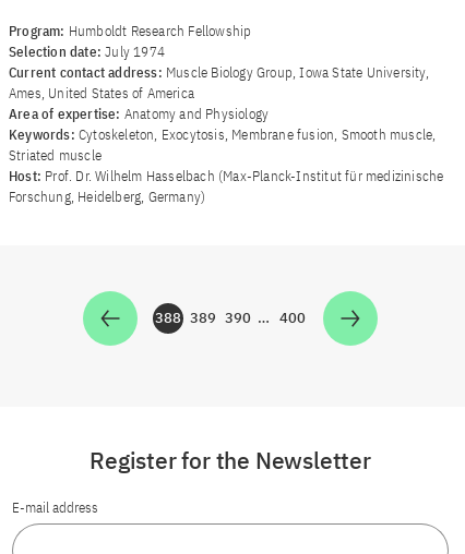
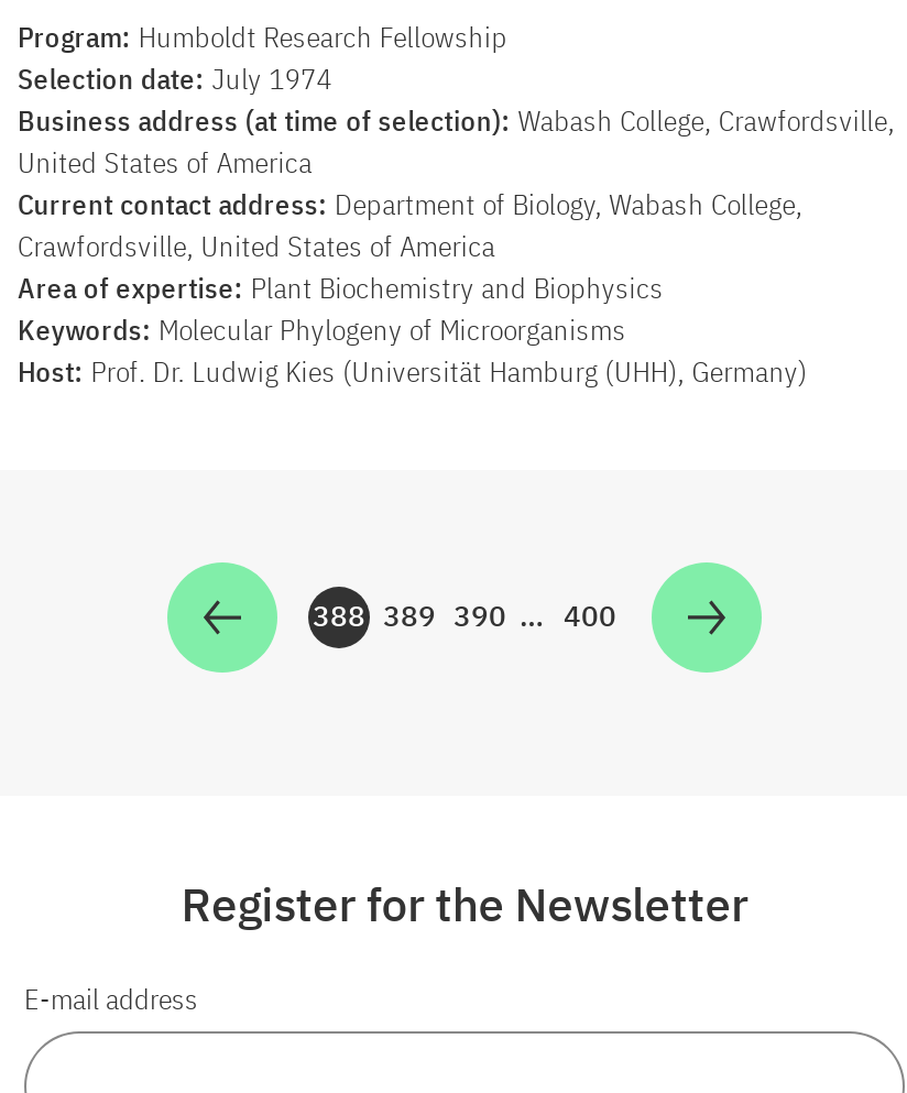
[9,63,444,206] Current contact address: Muscle Biology Group, Iowa State University, | Ames, United States of America | Area of expertise: Anatomy and Physiology | Keywords: Cytoskeleton, Exocytosis, Membrane fusion, Smooth muscle, | Striated muscle | Host: Prof. Dr. Wilhelm Hasselbach (Max-Planck-Institut für medizinische | Forschung, Heidelberg, Germany) -> [18,103,895,391] Business address (at time of selection): Wabash College, Crawfordsville, | United States of America | Current contact address: Department of Biology, Wabash College, | Crawfordsville, United States of America | Area of expertise: Plant Biochemistry and Biophysics | Keywords: Molecular Phylogeny of Microorganisms | Host: Prof. Dr. Ludwig Kies (Universität Hamburg (UHH), Germany)

